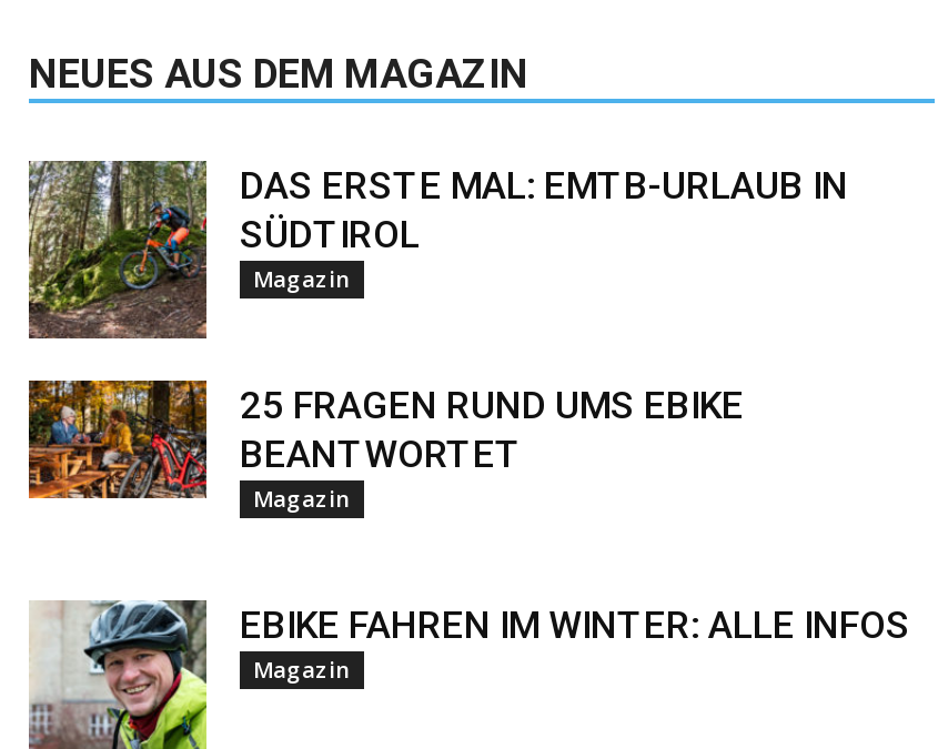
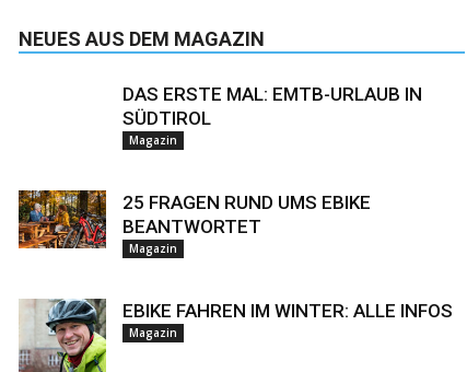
[27,159,209,341] [image] -> none

